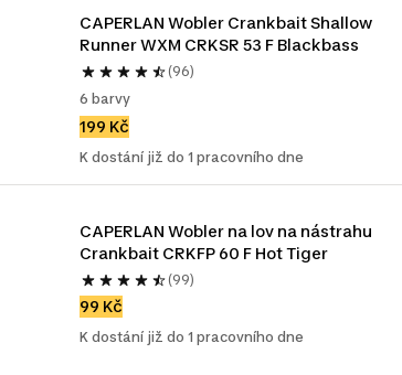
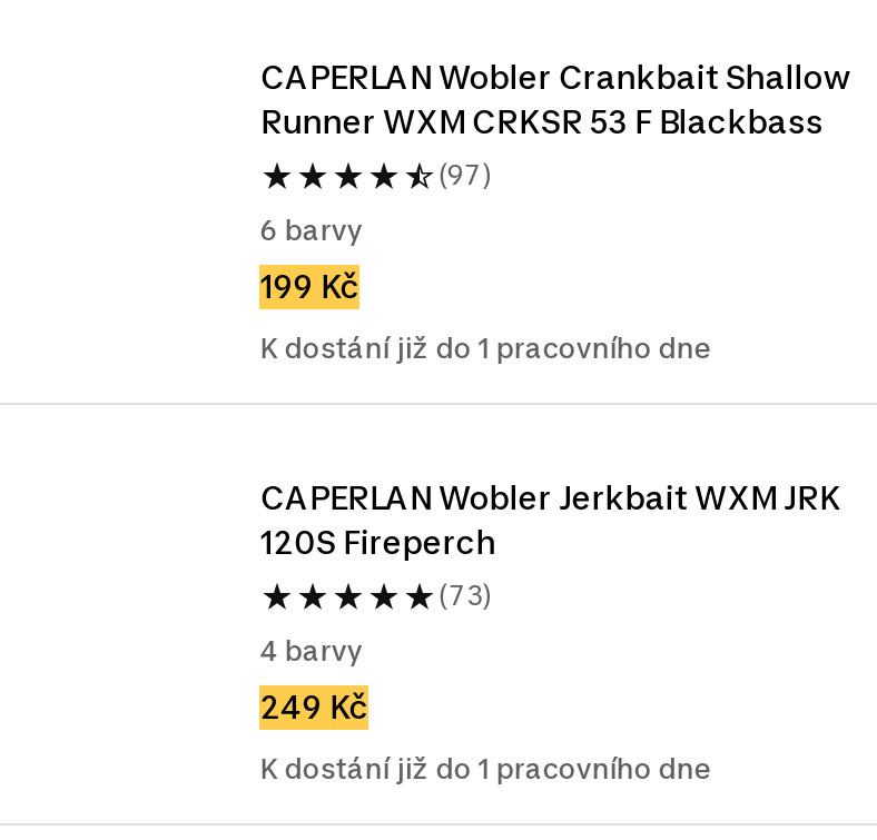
[168,63,195,79] (96) -> [438,158,491,191] (97)
[80,222,373,315] CAPERLAN Wobler na lov na nástrahu | Crankbait CRKFP 60 F Hot Tiger | (99) | 99 Kč -> [260,478,841,725] CAPERLAN Wobler Jerkbait WXM JRK | 120S Fireperch | (73) | 4 barvy | 249 Kč

